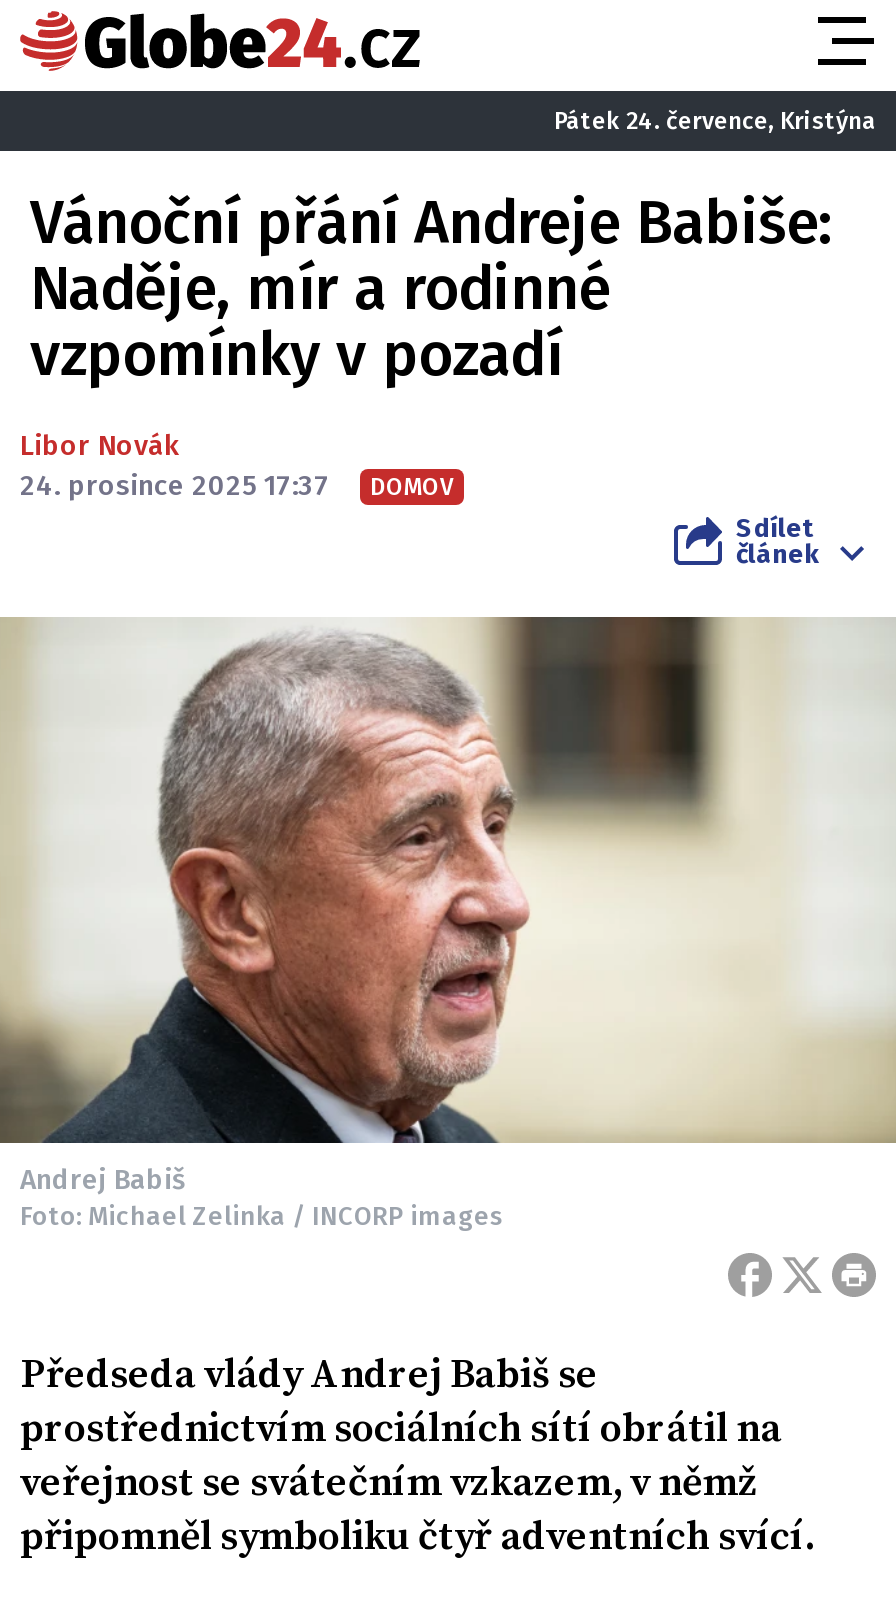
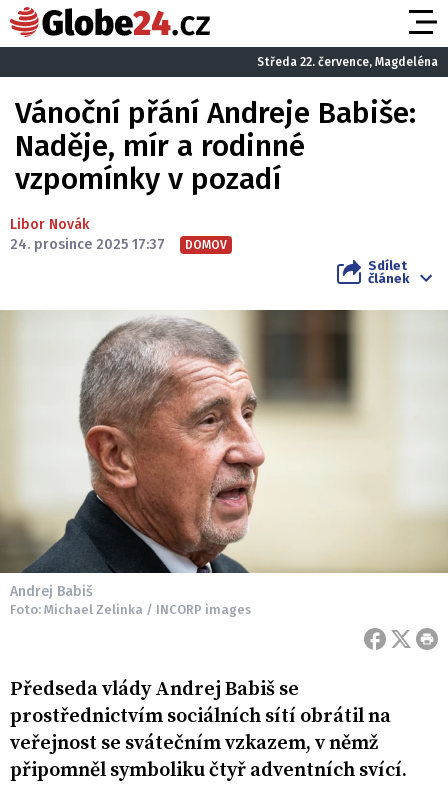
[554,106,876,134] Pátek 24. července, Kristýna -> [257,54,438,68] Středa 22. července, Magdeléna

